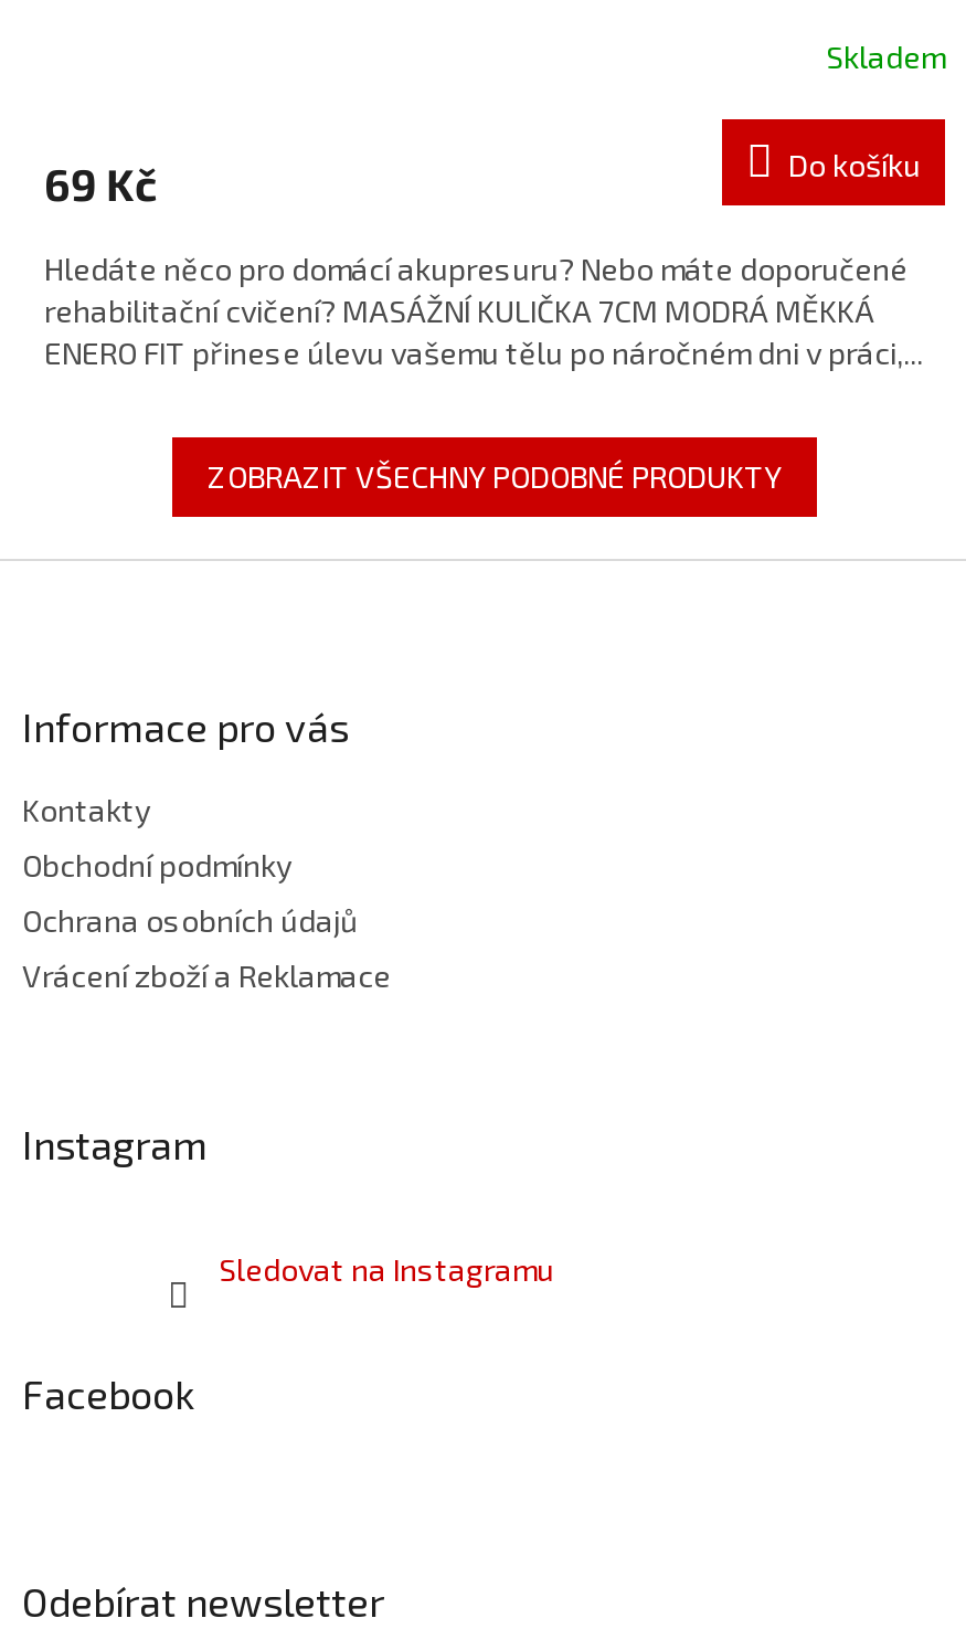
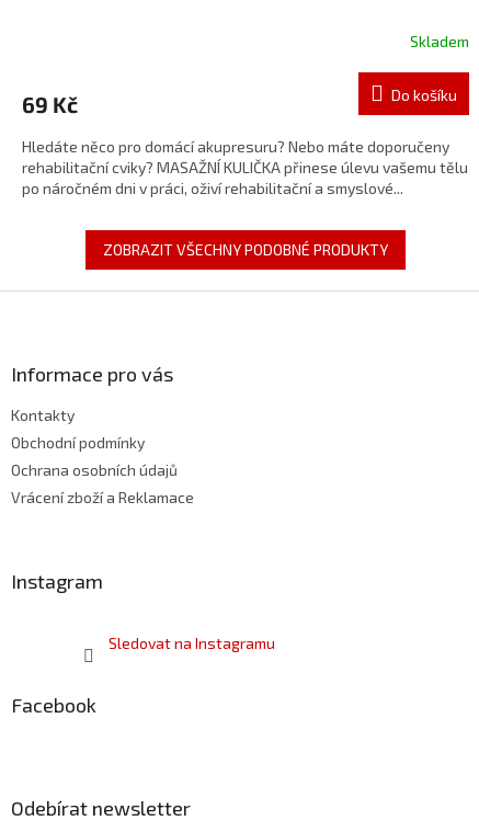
[44,250,923,372] Hledáte něco pro domácí akupresuru? Nebo máte doporučené | rehabilitační cvičení? MASÁŽNÍ KULIČKA 7CM MODRÁ MĚKKÁ | ENERO FIT přinese úlevu vašemu tělu po náročném dni v práci,... -> [22,137,468,198] Hledáte něco pro domácí akupresuru? Nebo máte doporučeny | rehabilitační cviky? MASAŽNÍ KULIČKA přinese úlevu vašemu tělu | po náročném dni v práci, oživí rehabilitační a smyslové...

